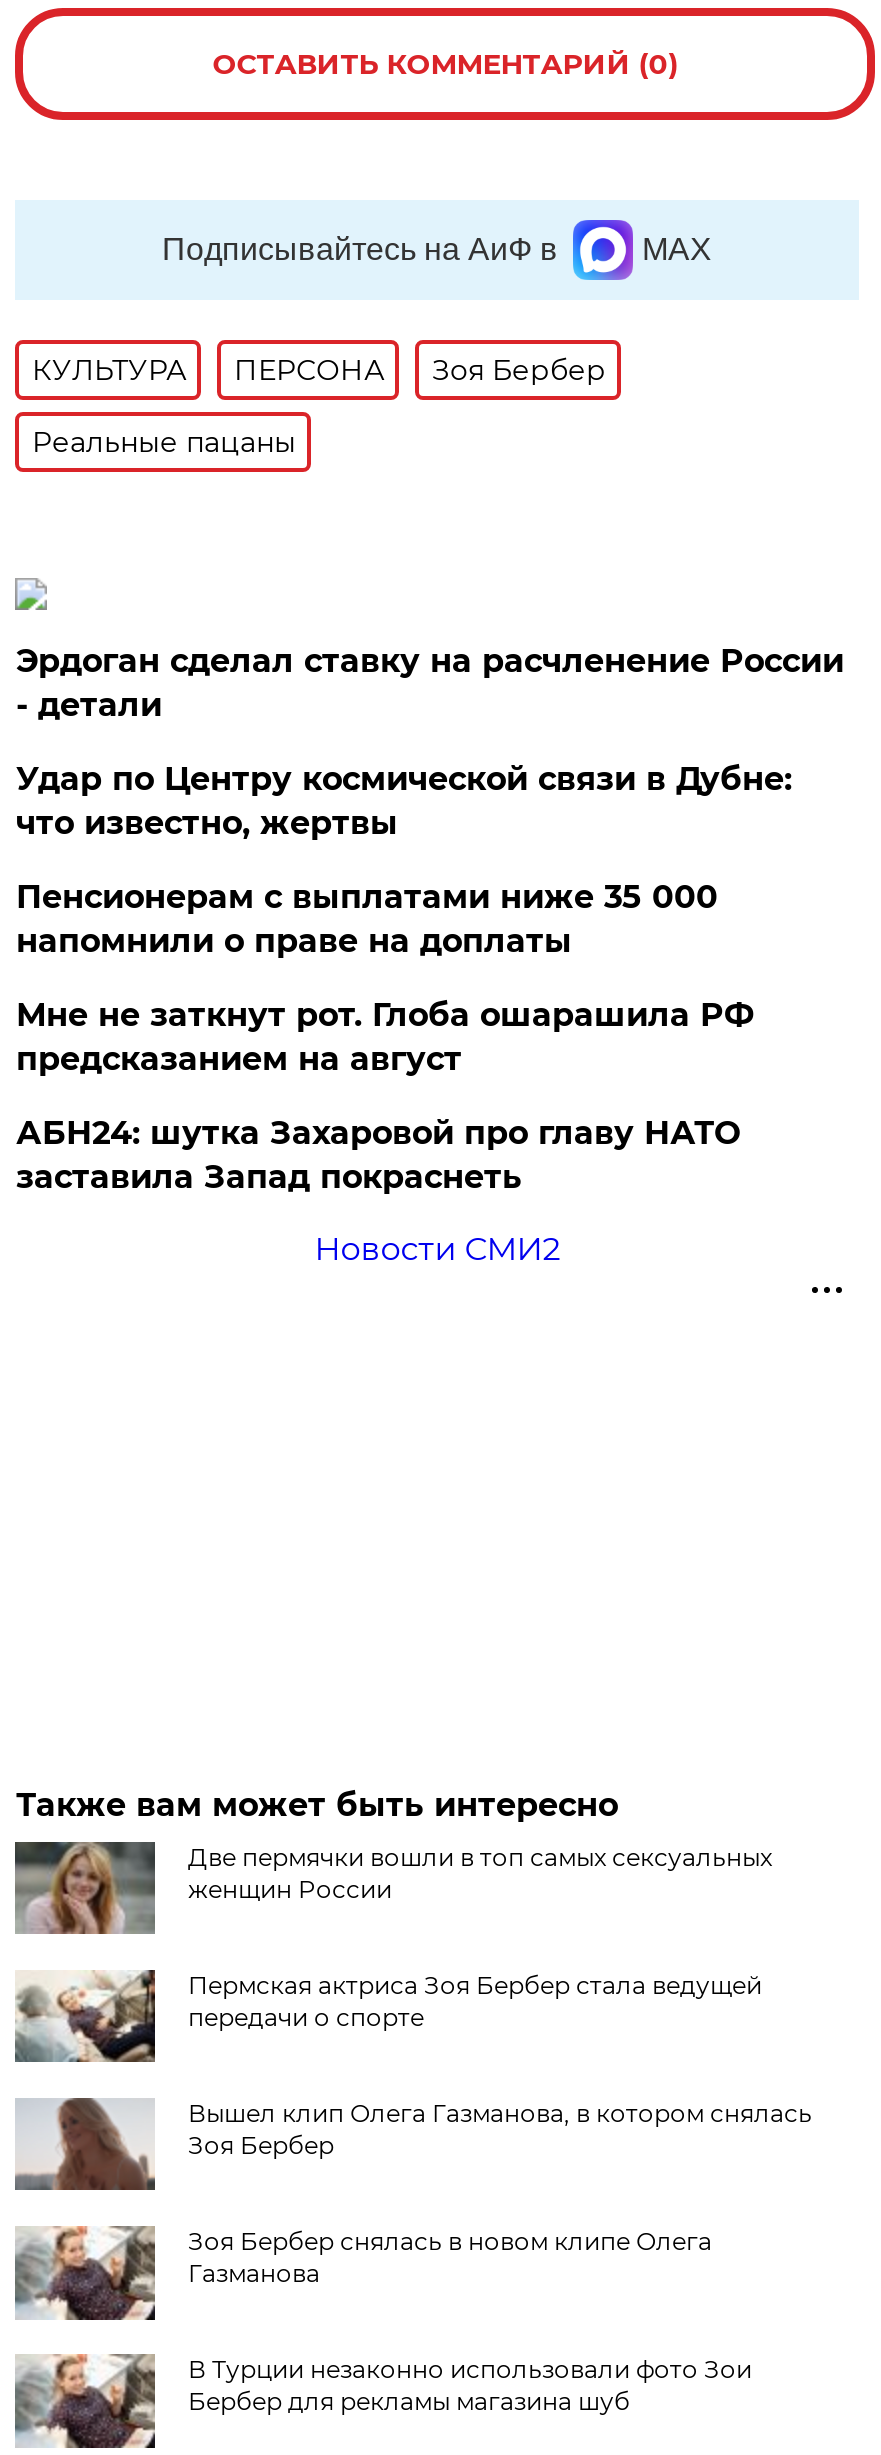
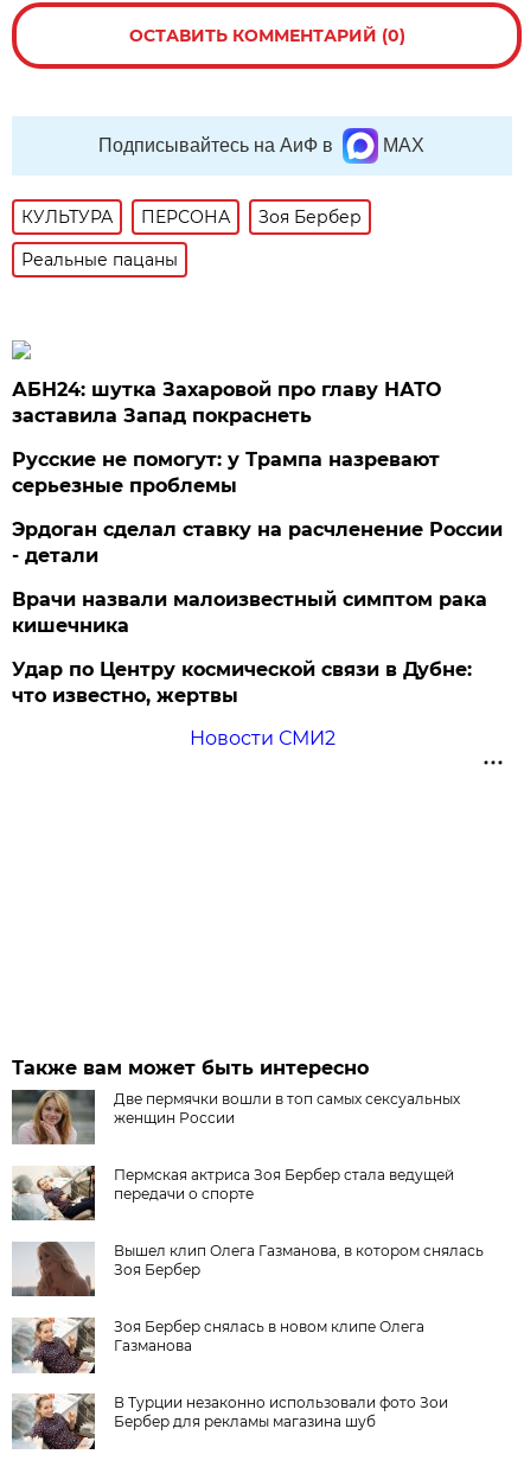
moved [16,643,844,725] -> [12,519,503,567]: Эрдоган сделал ставку на расчленение России | - детали
moved [16,761,792,843] -> [12,659,472,707]: Удар по Центру космической связи в Дубне: | что известно, жертвы
[16,879,754,1079] Пенсионерам с выплатами ниже 35 000 | напомнили о праве на доплаты | Мне не заткнут рот. Глоба ошарашила РФ | предсказанием на август -> none
moved [16,1115,740,1197] -> [12,379,441,427]: АБН24: шутка Захаровой про главу НАТО | заставила Запад покраснеть
none -> [12,449,488,637] Русские не помогут: у Трампа назревают | серьезные проблемы | Врачи назвали малоизвестный симптом рака | кишечника

